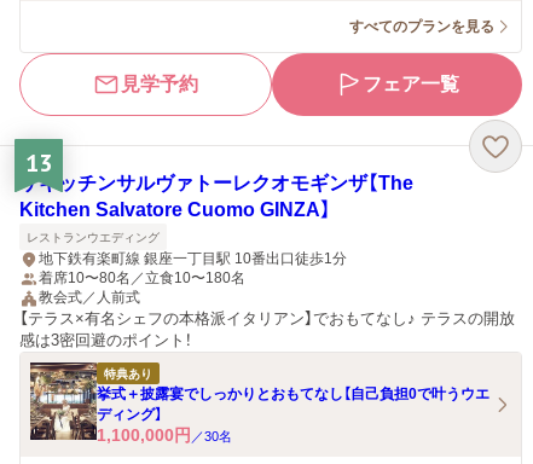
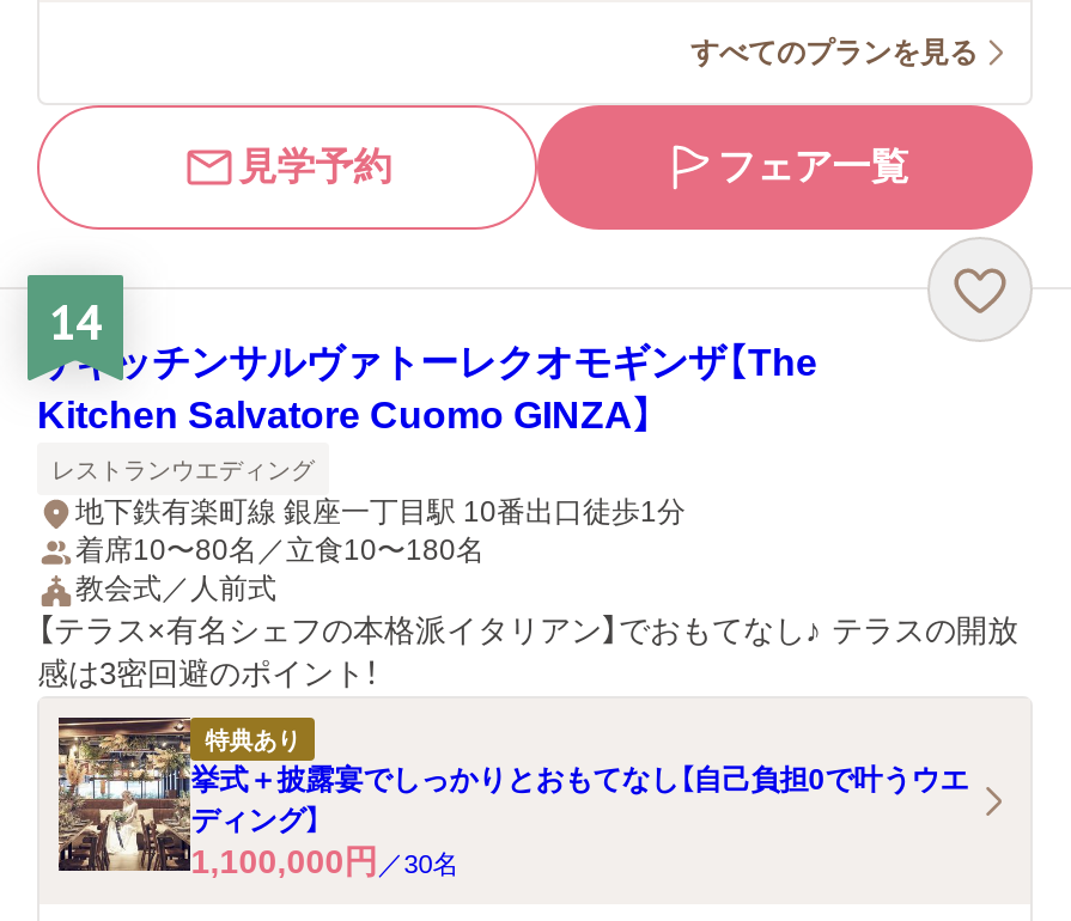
[25,147,52,179] 13 -> [49,292,102,354] 14

